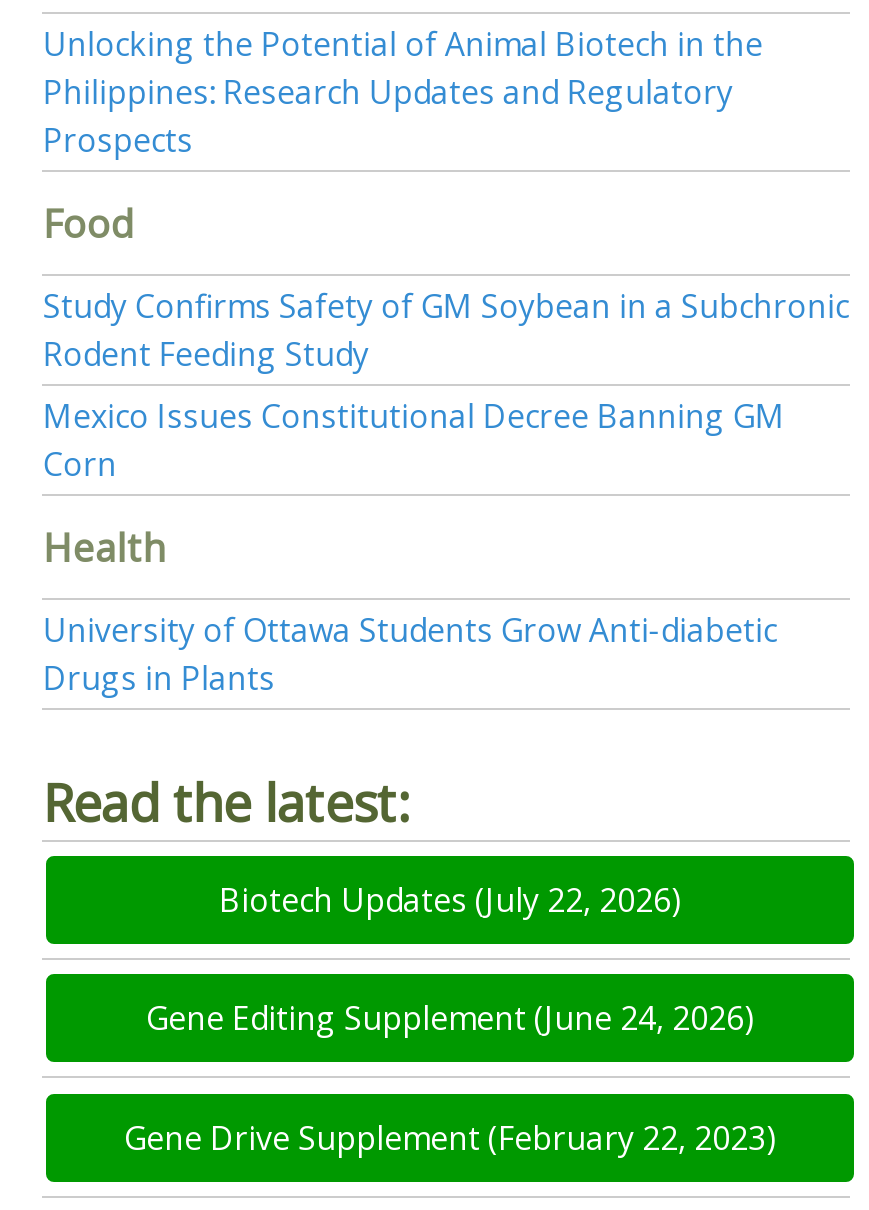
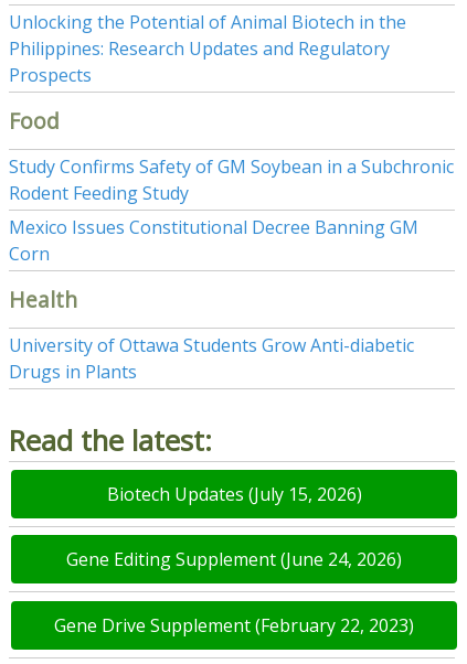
[219,878,681,922] Biotech Updates (July 22, 2026) -> [107,482,362,506] Biotech Updates (July 15, 2026)

